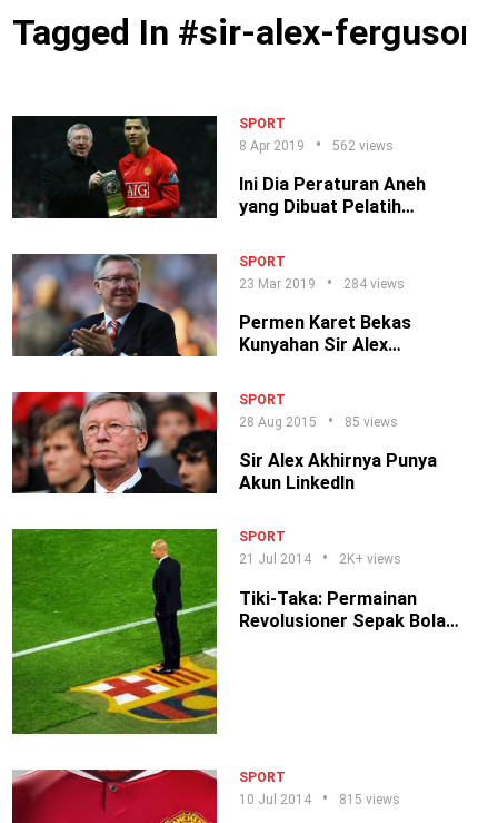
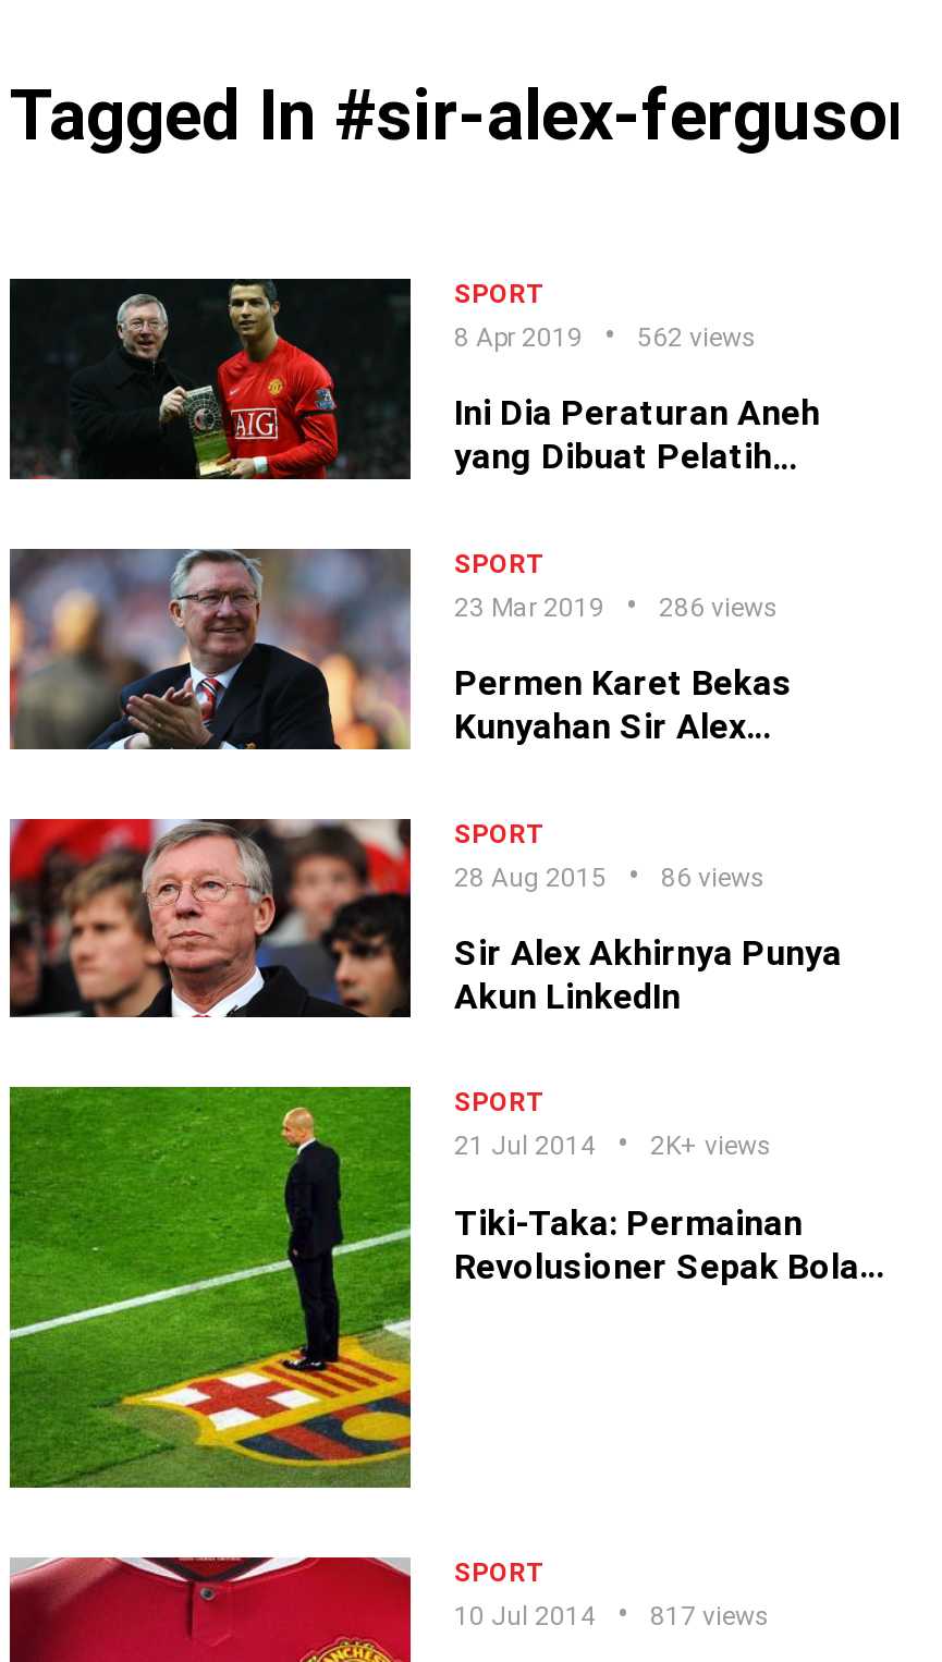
[239,276,405,292] 23 Mar 2019 284 views -> [454,592,779,623] 23 Mar 2019 286 views
[239,414,398,429] 28 Aug 2015 85 views -> [454,862,766,892] 28 Aug 2015 86 views
[239,792,400,807] 10 Jul 2014 815 views -> [454,1601,770,1632] 10 Jul 2014 817 views

